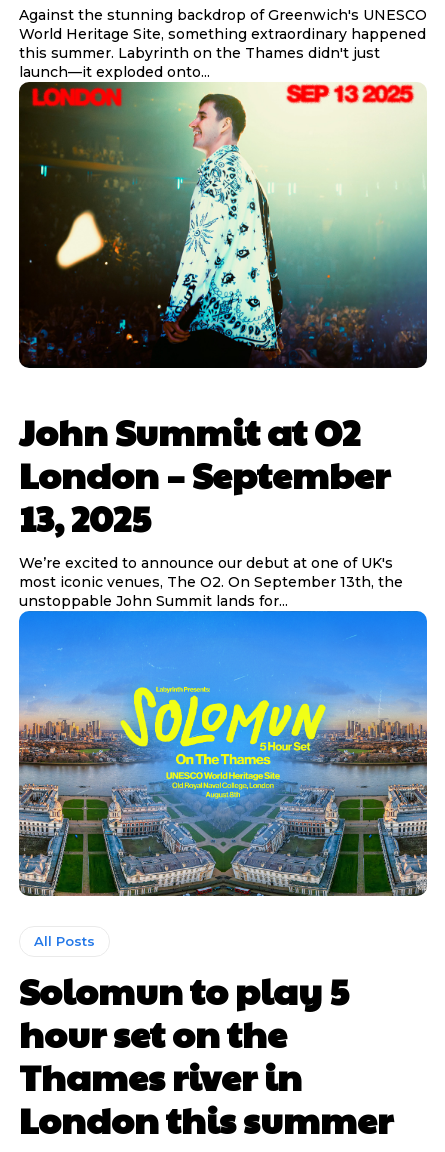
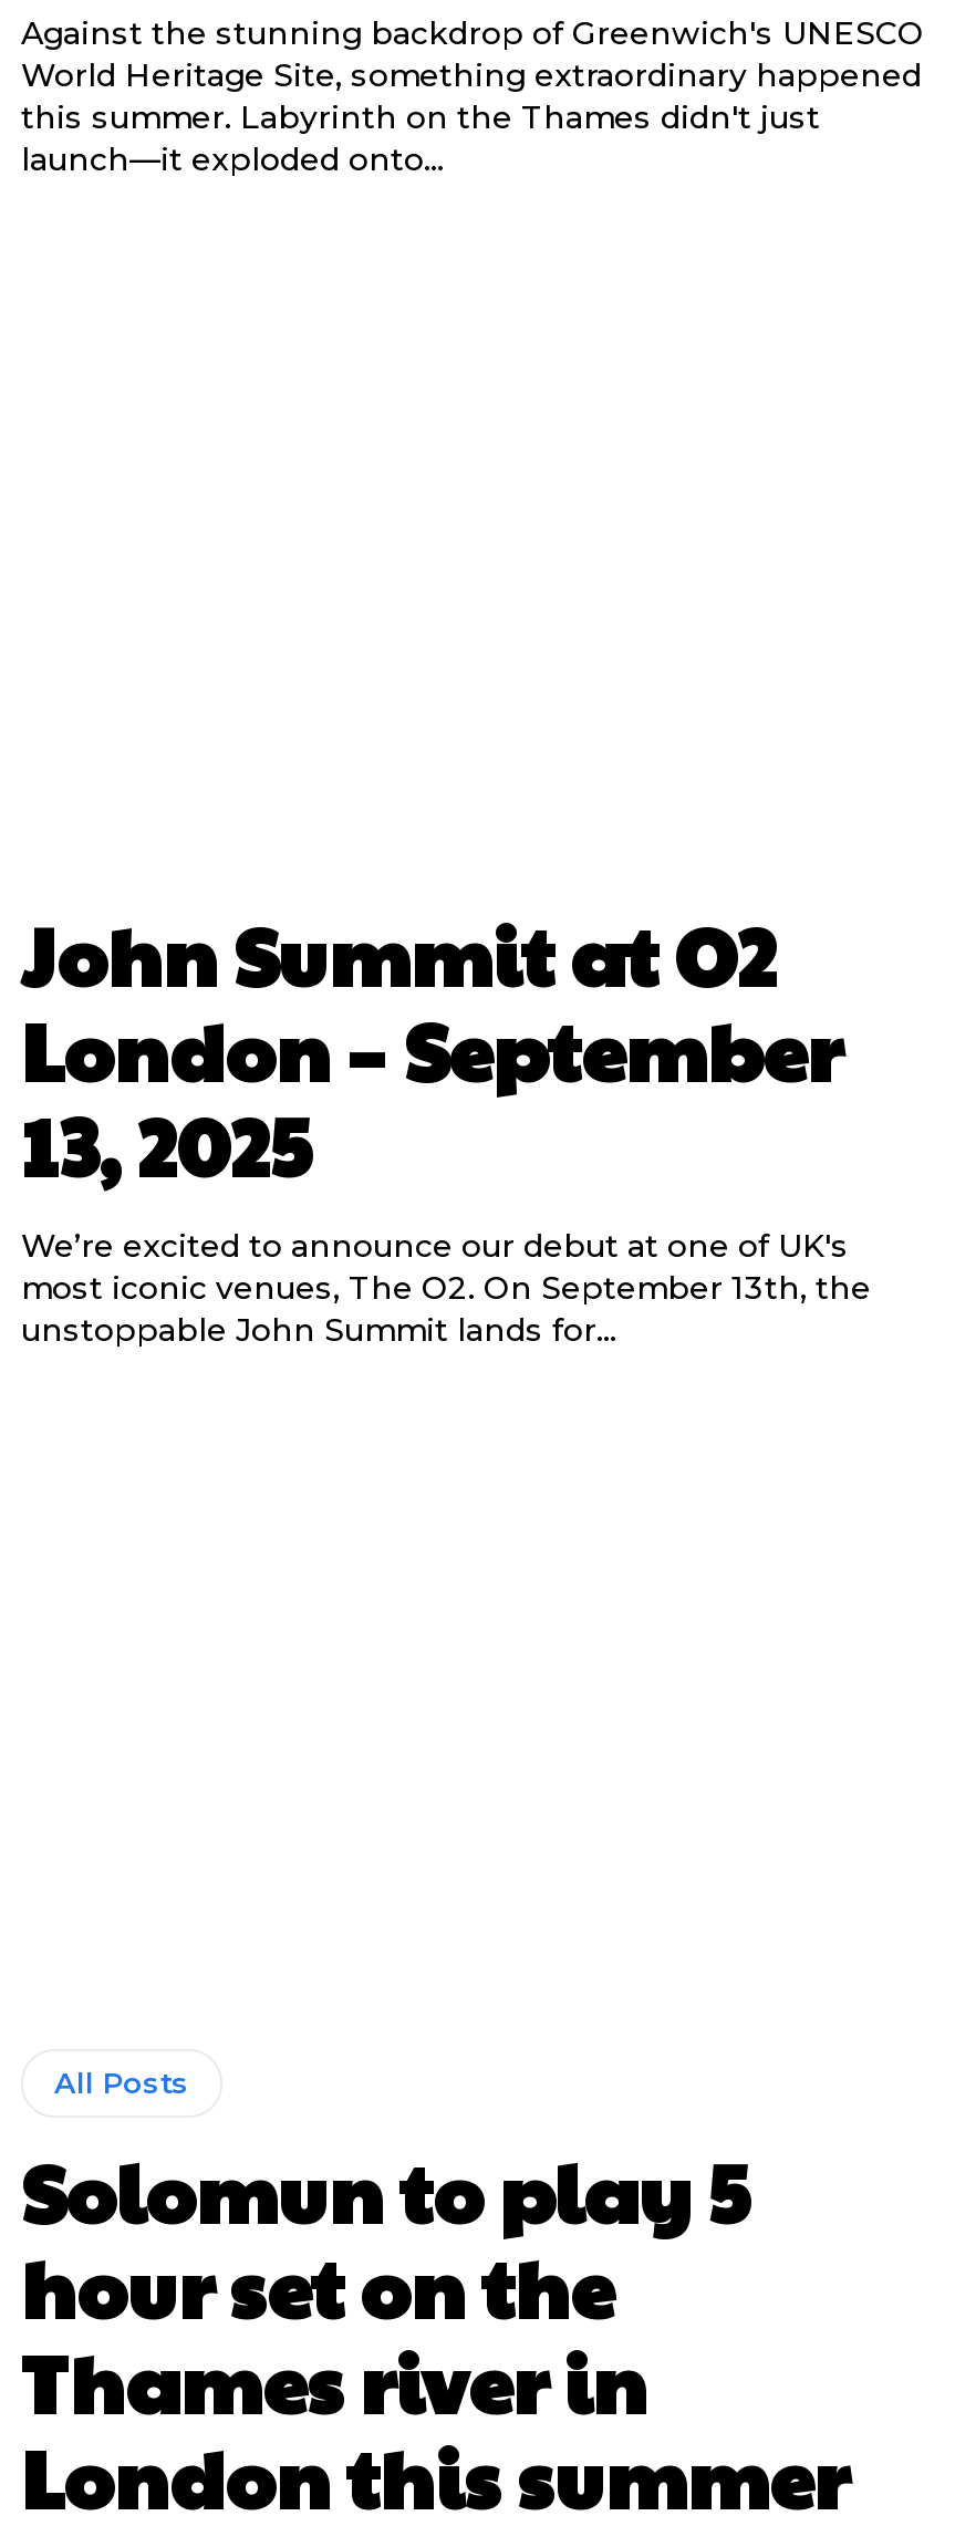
[18,82,428,369] [image] -> none
[18,610,428,897] [image] -> none

